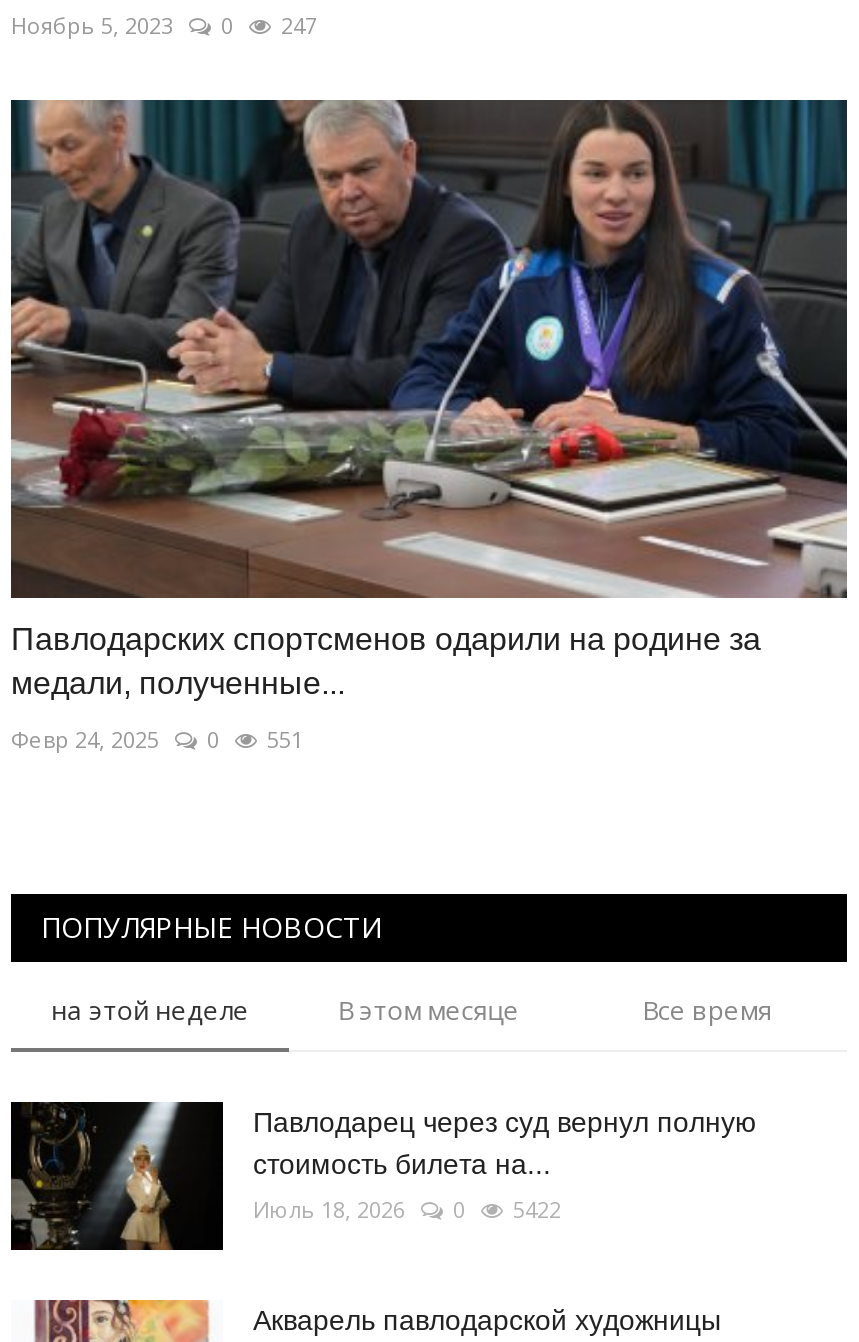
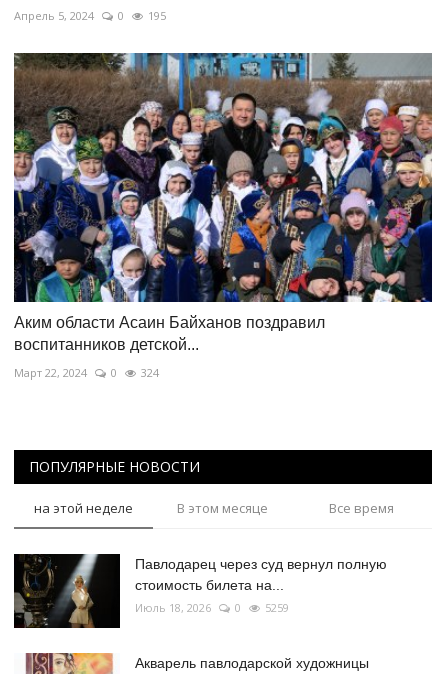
[11,10,173,40] Ноябрь 5, 2023 -> [14,8,94,23] Апрель 5, 2024
[281,10,317,40] 247 -> [148,8,166,23] 195
[9,98,849,699] [image] | Павлодарских спортсменов одарили на родине за | медали, полученные... -> [13,52,433,352] [image] | Аким области Асаин Байханов поздравил | воспитанников детской...
[11,723,159,753] Февр 24, 2025 -> [14,364,87,379] Март 22, 2024
[267,723,303,753] 551 -> [141,364,159,379] 324
[253,1193,561,1223] Июль 18, 2026 0 5422 -> [135,599,289,614] Июль 18, 2026 0 5259

